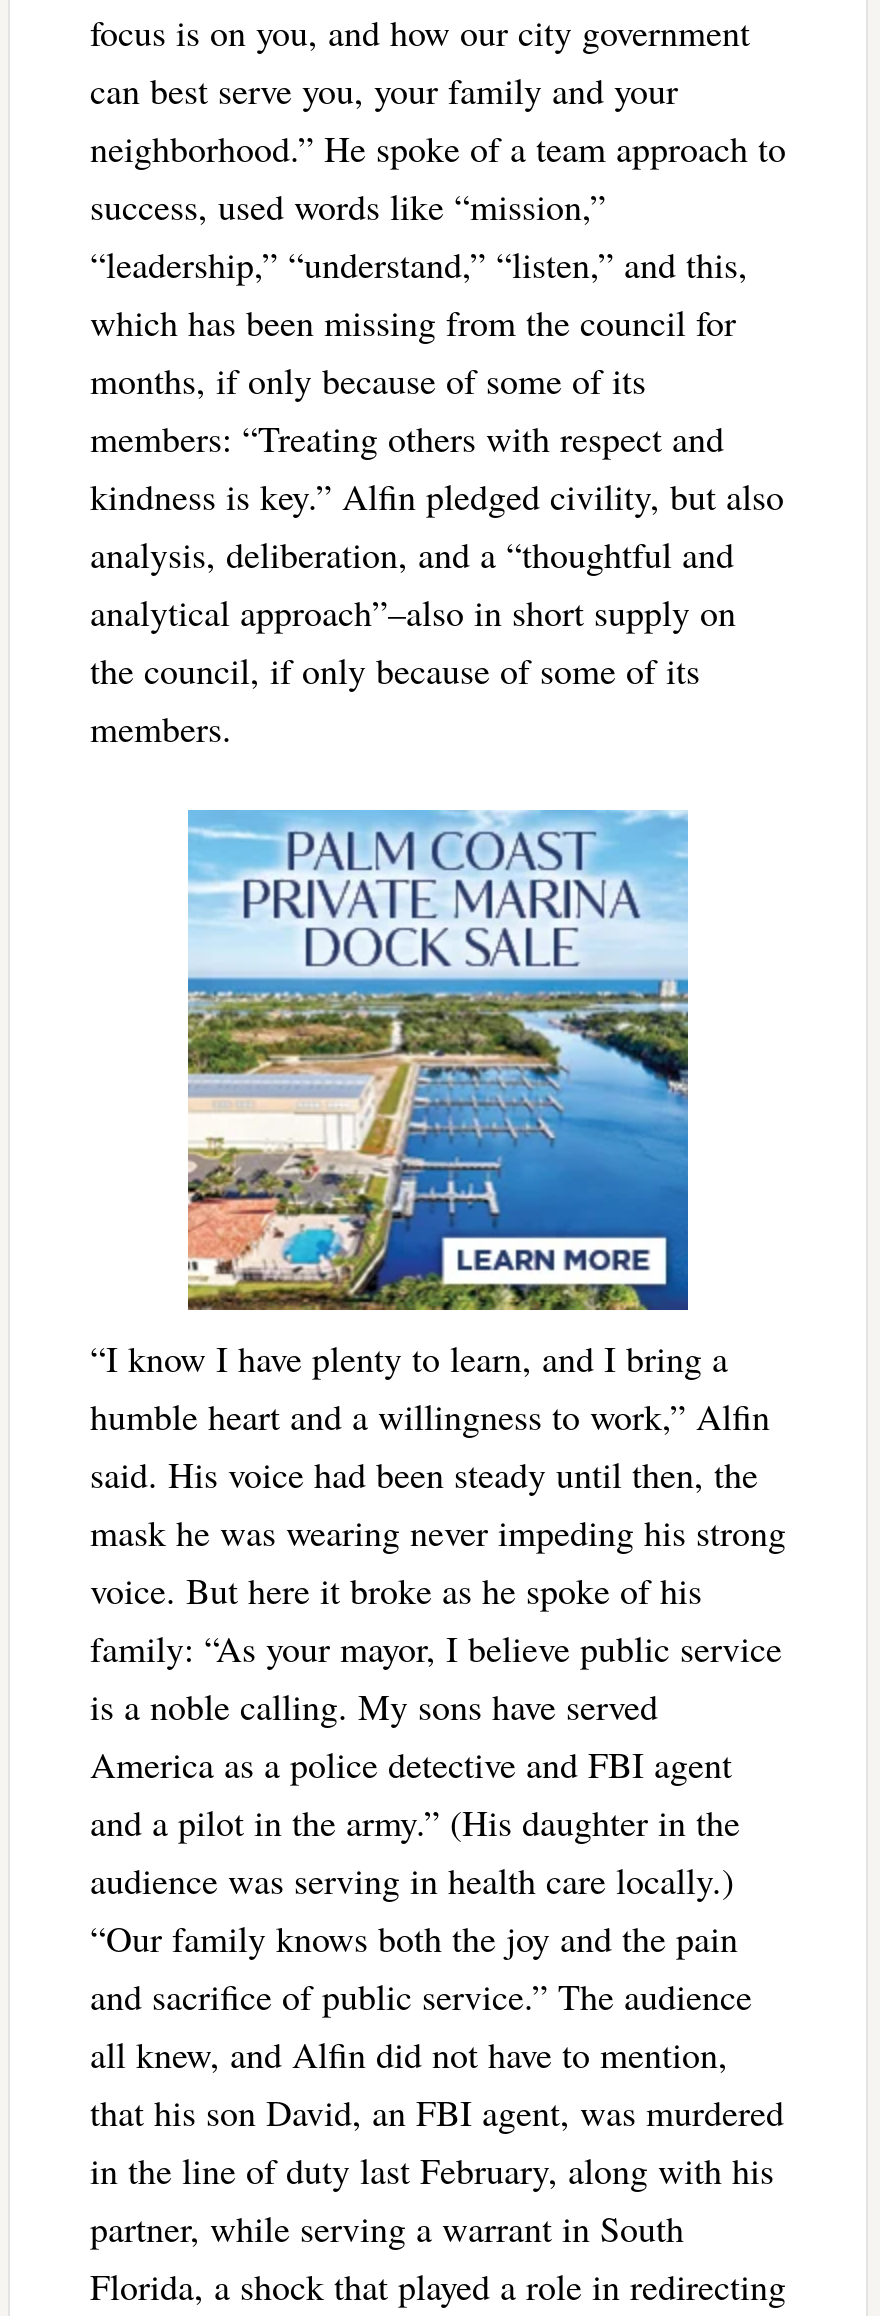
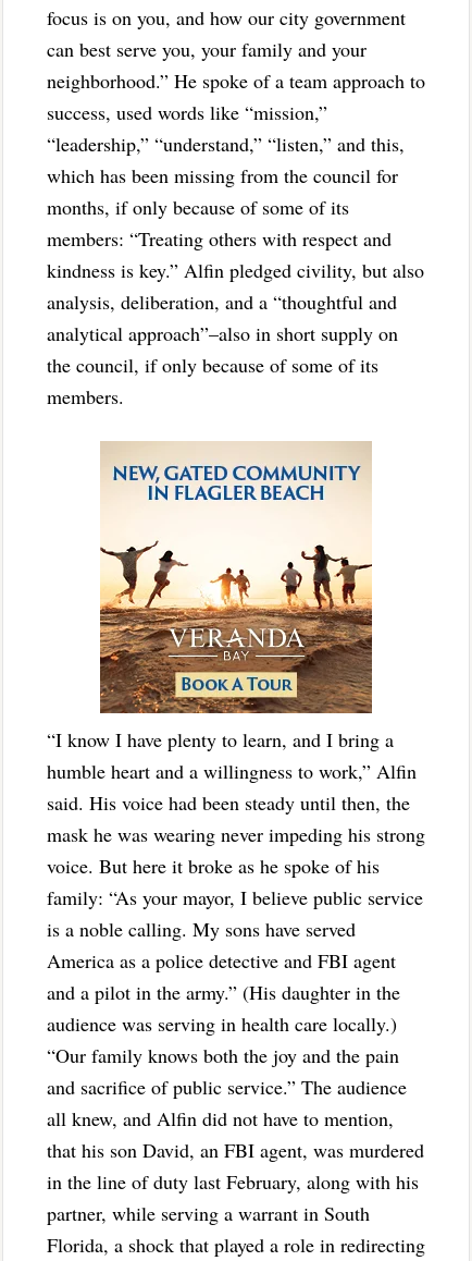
[186,808,690,1312] [image] -> [99,441,373,714] [image]

